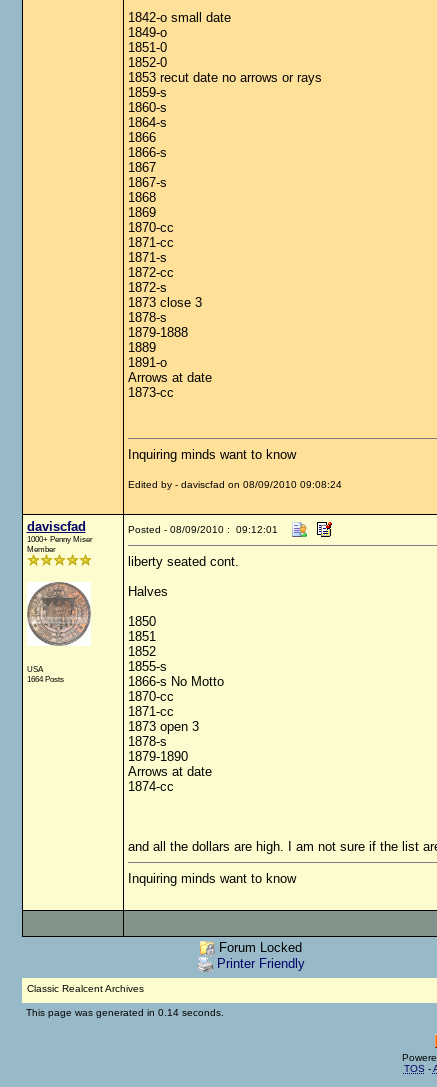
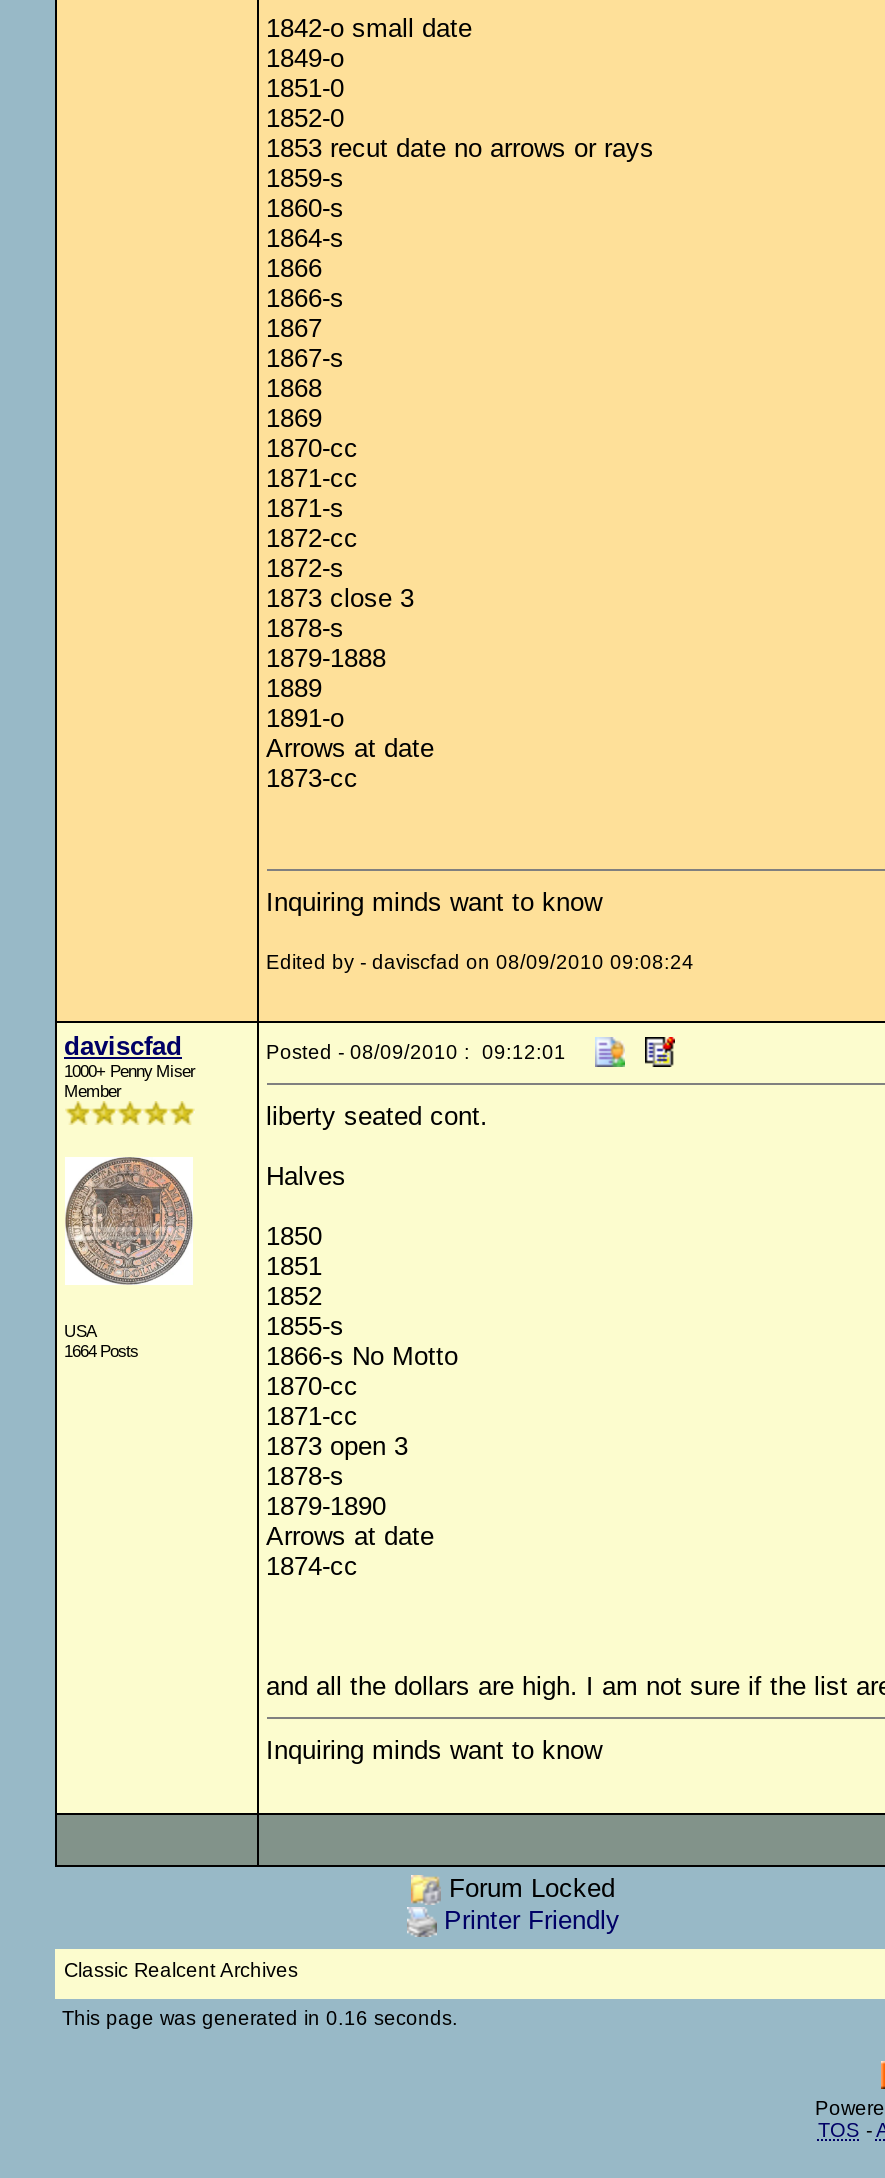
[25,1007,223,1018] This page was generated in 0.14 seconds. -> [62,2007,458,2029] This page was generated in 0.16 seconds.

